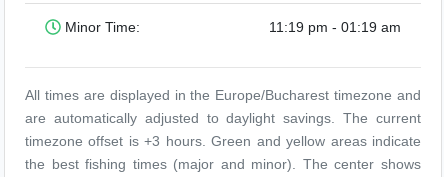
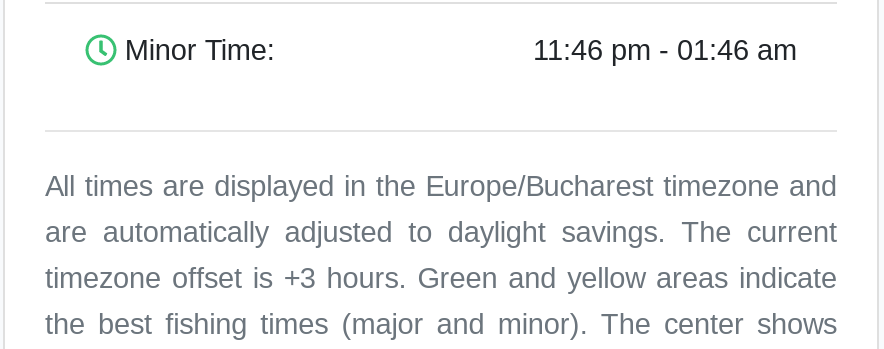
[269,19,401,35] 11:19 pm - 01:19 am -> [533,33,797,65] 11:46 pm - 01:46 am

